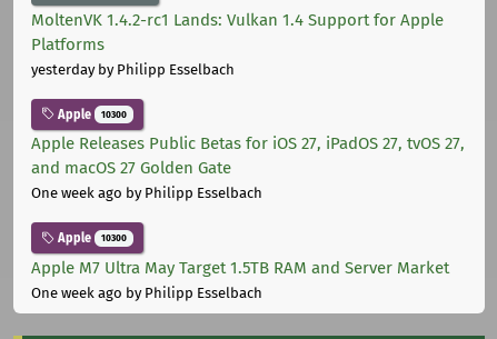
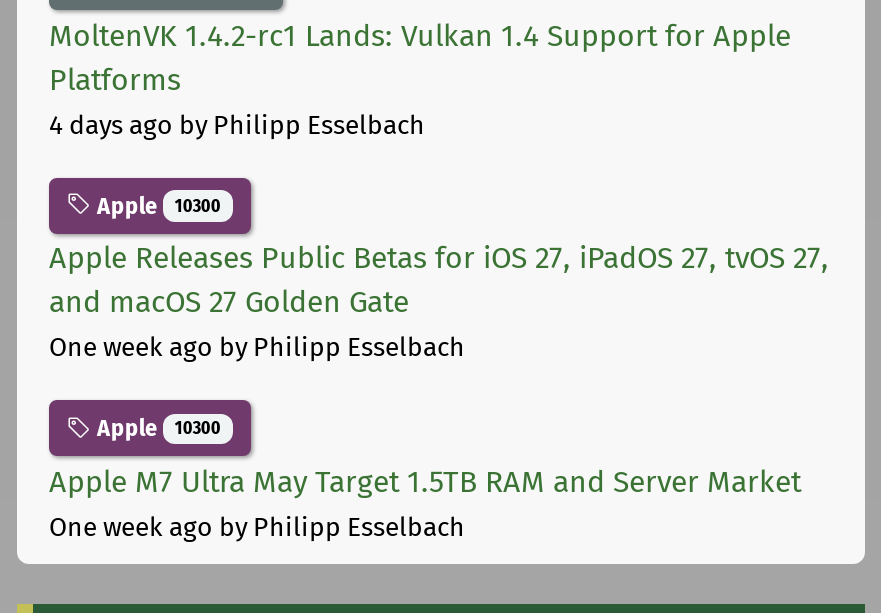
[31,61,235,77] yesterday by Philipp Esselbach -> [49,109,425,139] 4 days ago by Philipp Esselbach

